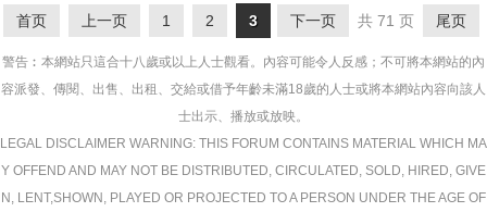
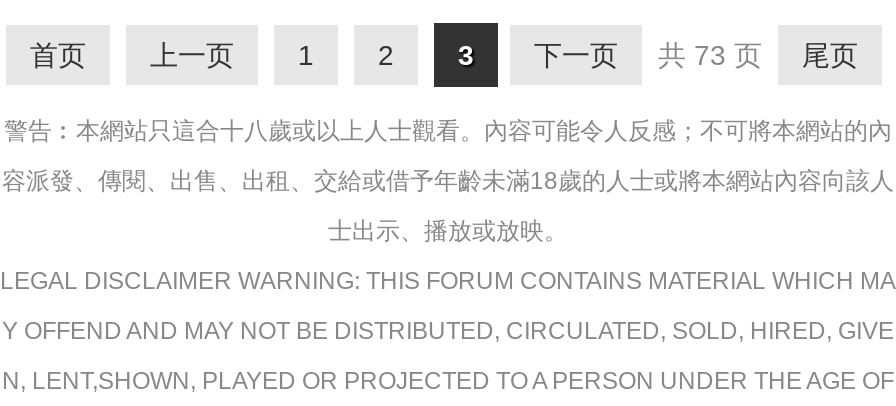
[16,12,466,29] 首页 上一页 1 2 3 下一页 共 71 页 尾页 -> [30,39,858,71] 首页 上一页 1 2 3 下一页 共 73 页 尾页

